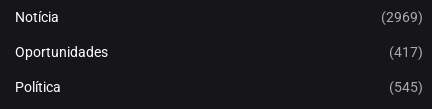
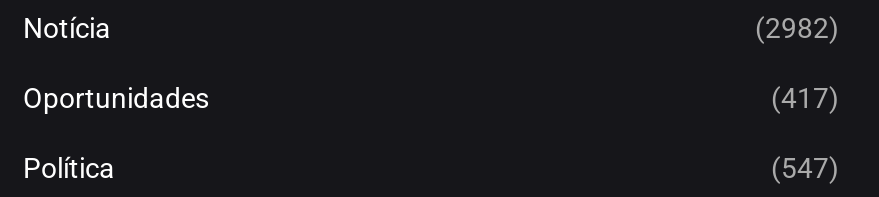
[381,9,423,25] (2969) -> [755,12,839,44] (2982)
[389,79,423,95] (545) -> [771,152,839,184] (547)

